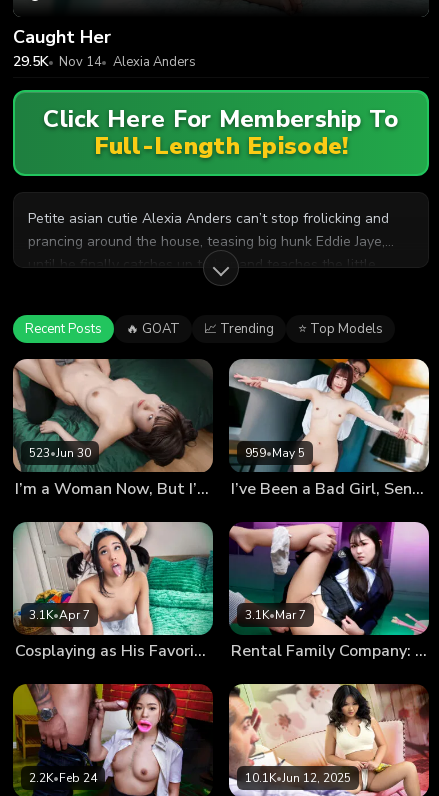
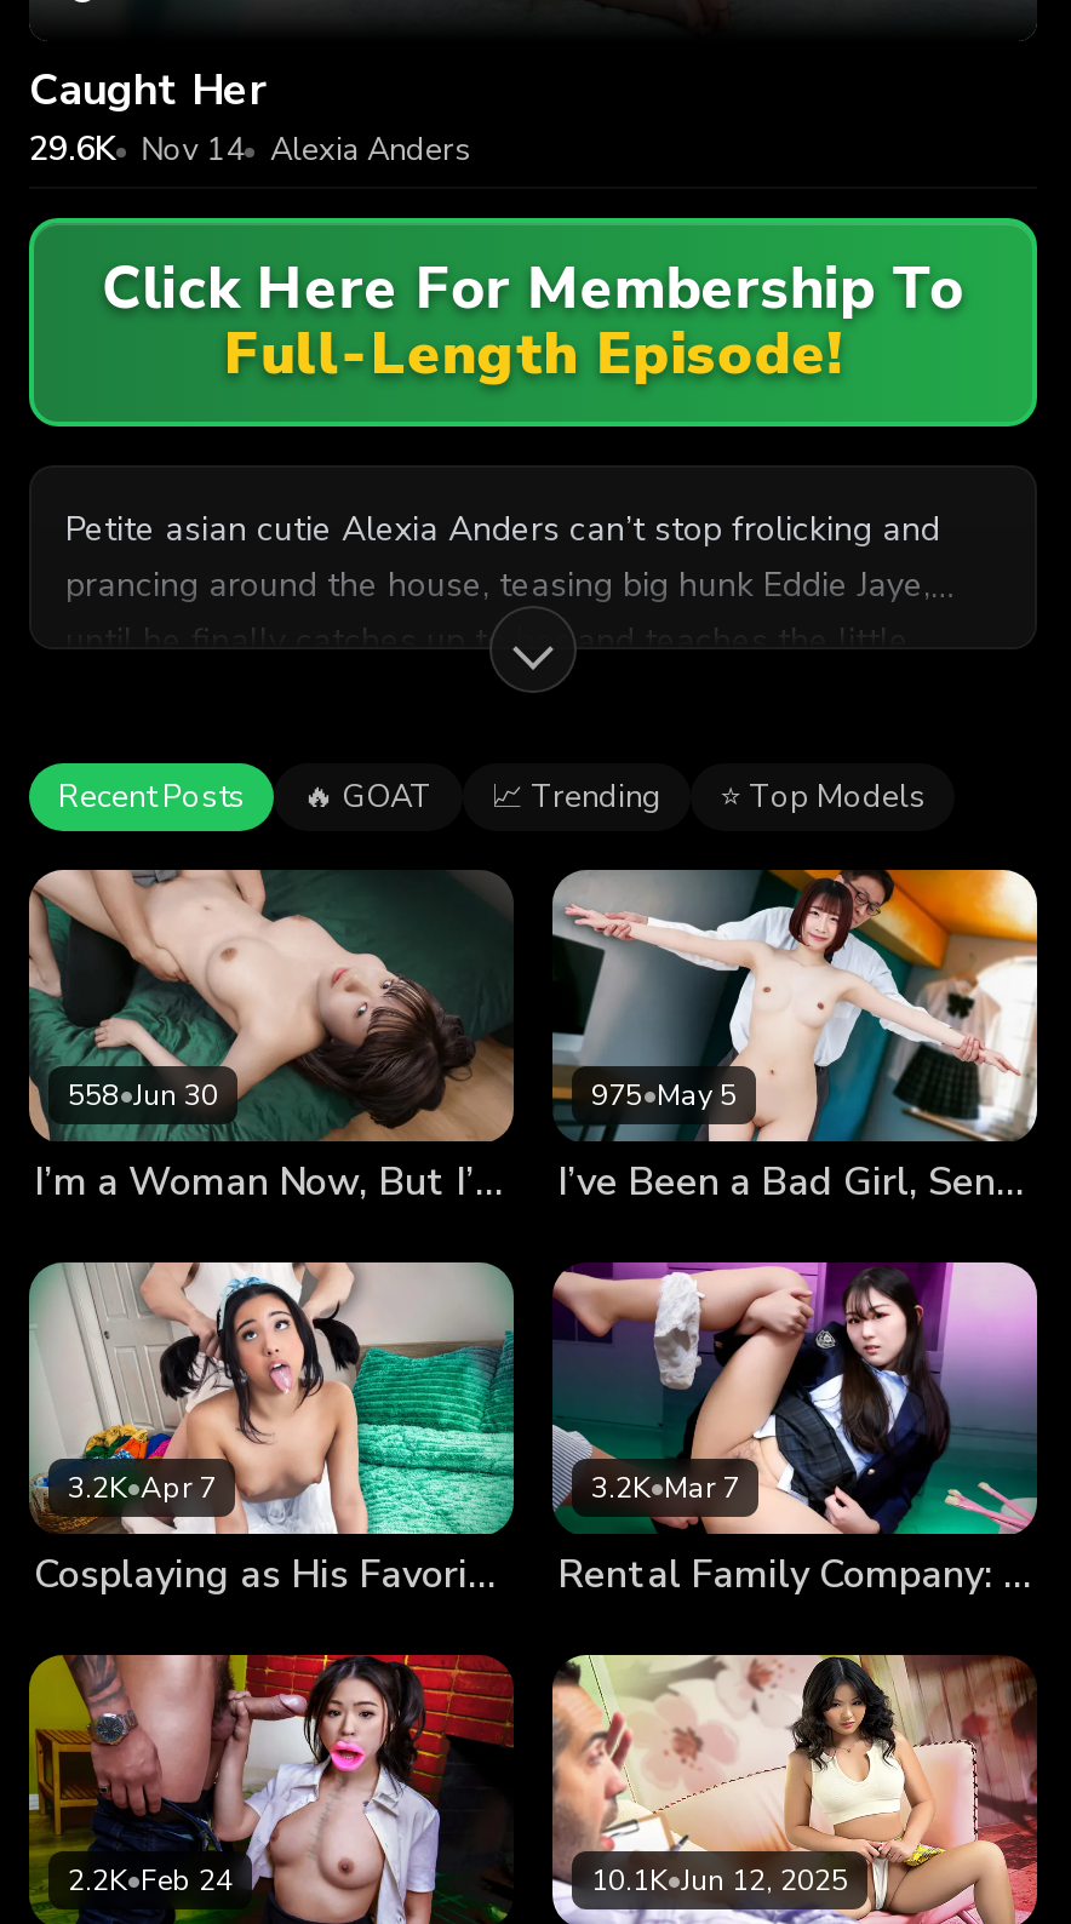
[13,52,195,71] 29.5K Nov 14 Alexia Anders -> [29,127,471,173] 29.6K Nov 14 Alexia Anders
[29,444,91,460] 523•Jun 30 -> [68,1076,218,1114] 558•Jun 30
[245,444,305,460] 959•May 5 -> [591,1076,737,1114] 975•May 5
[29,607,90,623] 3.1K•Apr 7 -> [68,1468,216,1507] 3.2K•Apr 7
[245,607,306,623] 3.1K•Mar 7 -> [591,1468,739,1507] 3.2K•Mar 7

